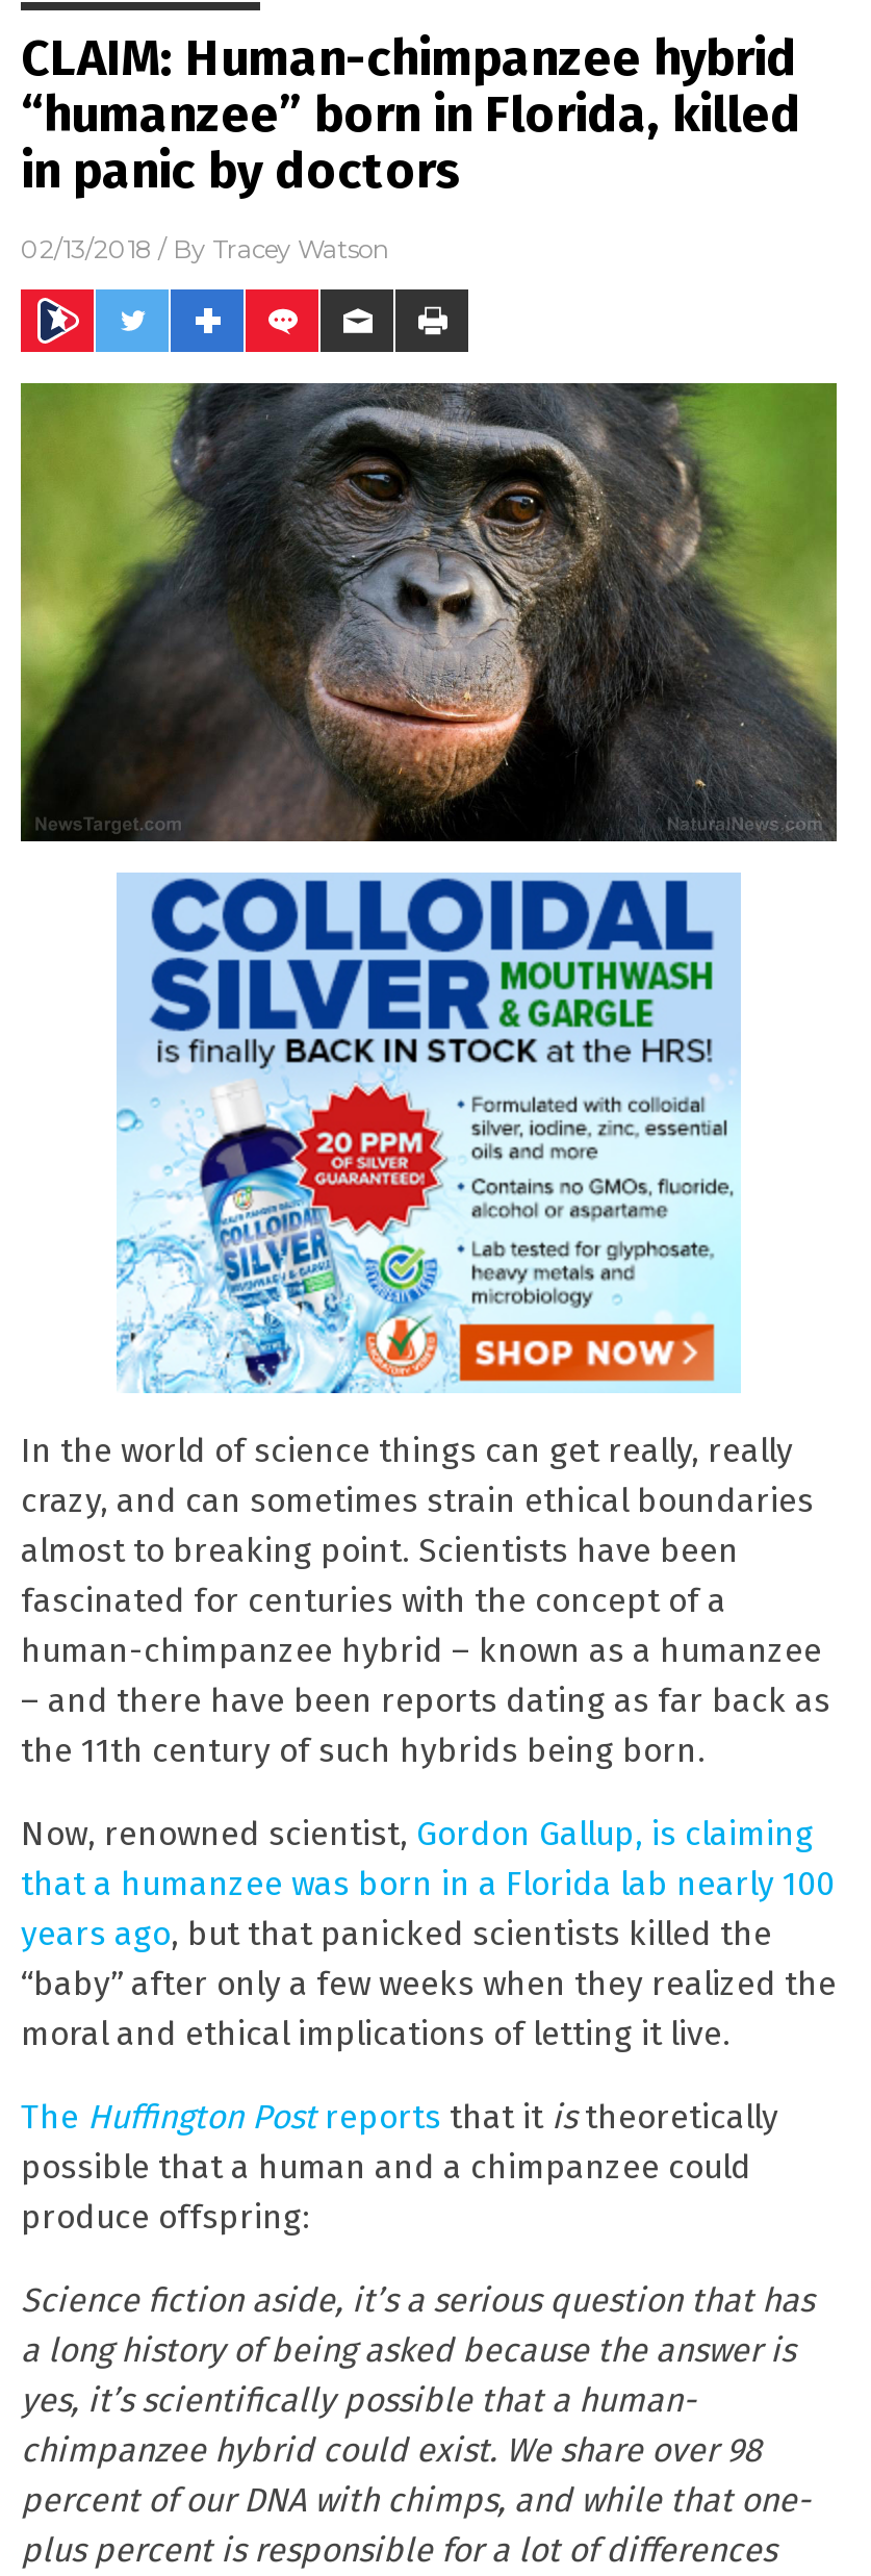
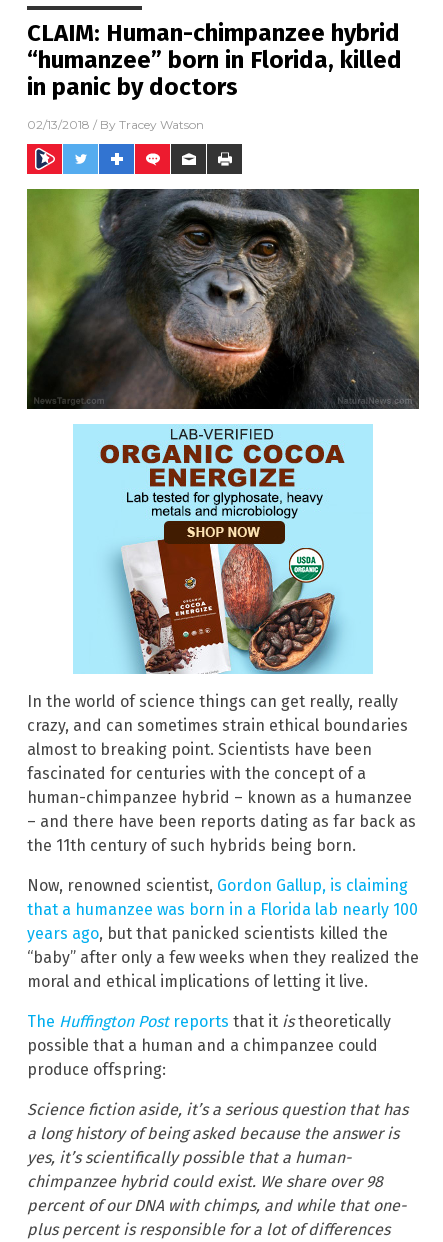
[119,877,737,1393] [image] -> [73,427,372,675] [image]

